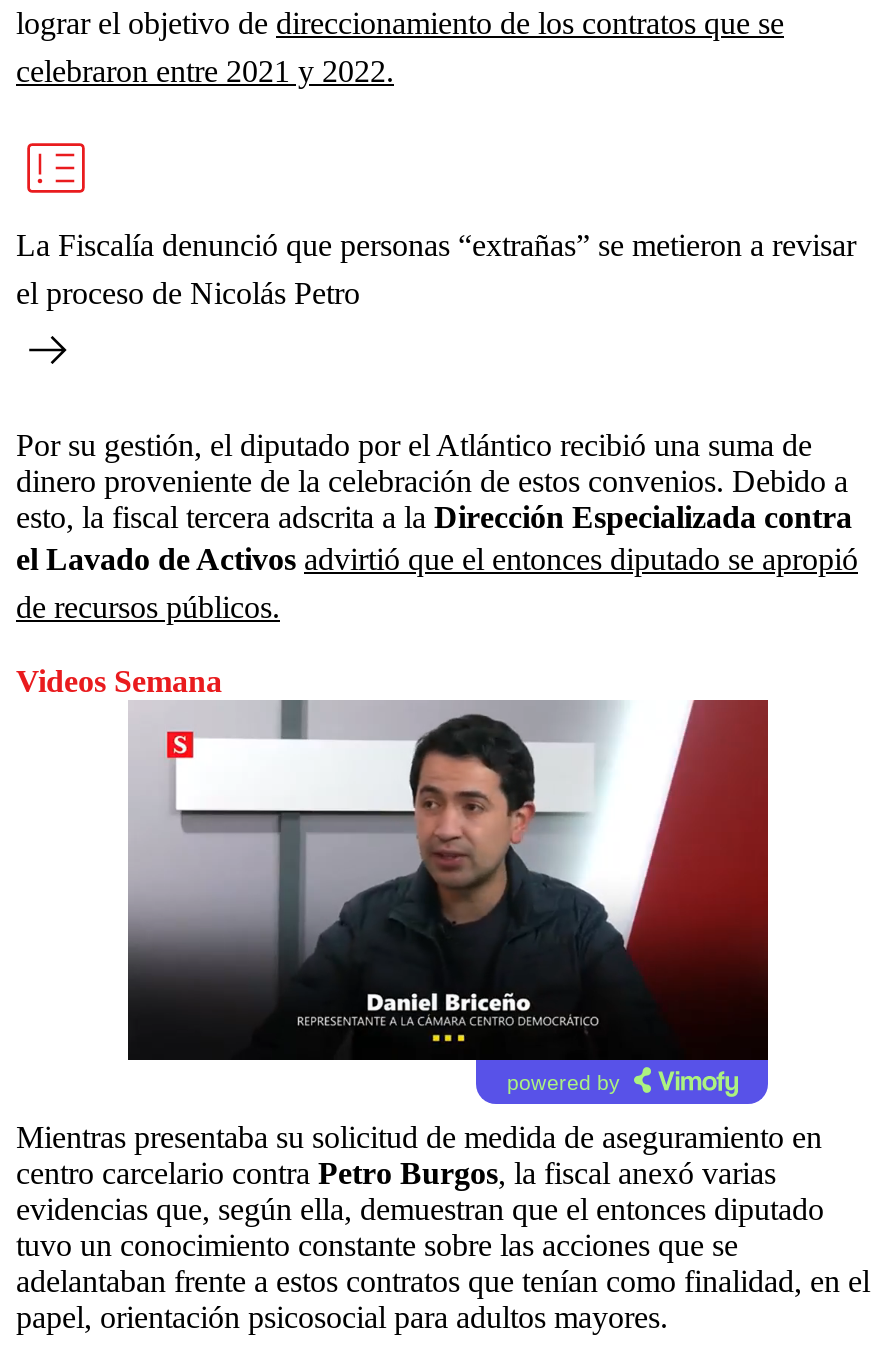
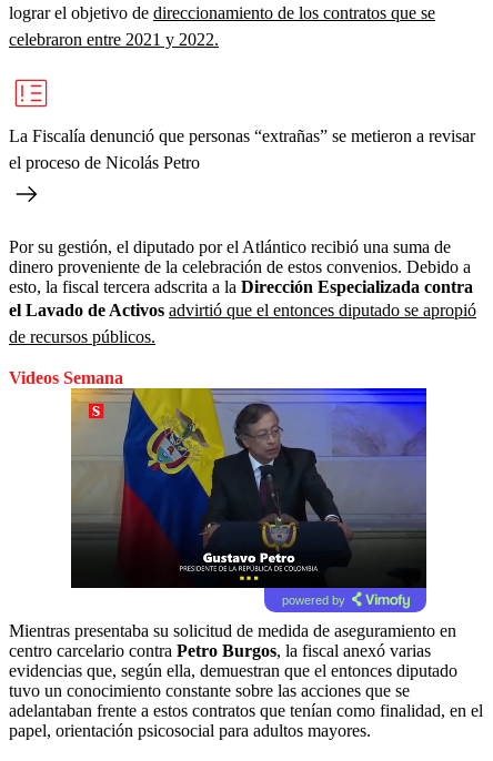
[128,698,770,1044] [image] -> [71,387,427,581] [image]

